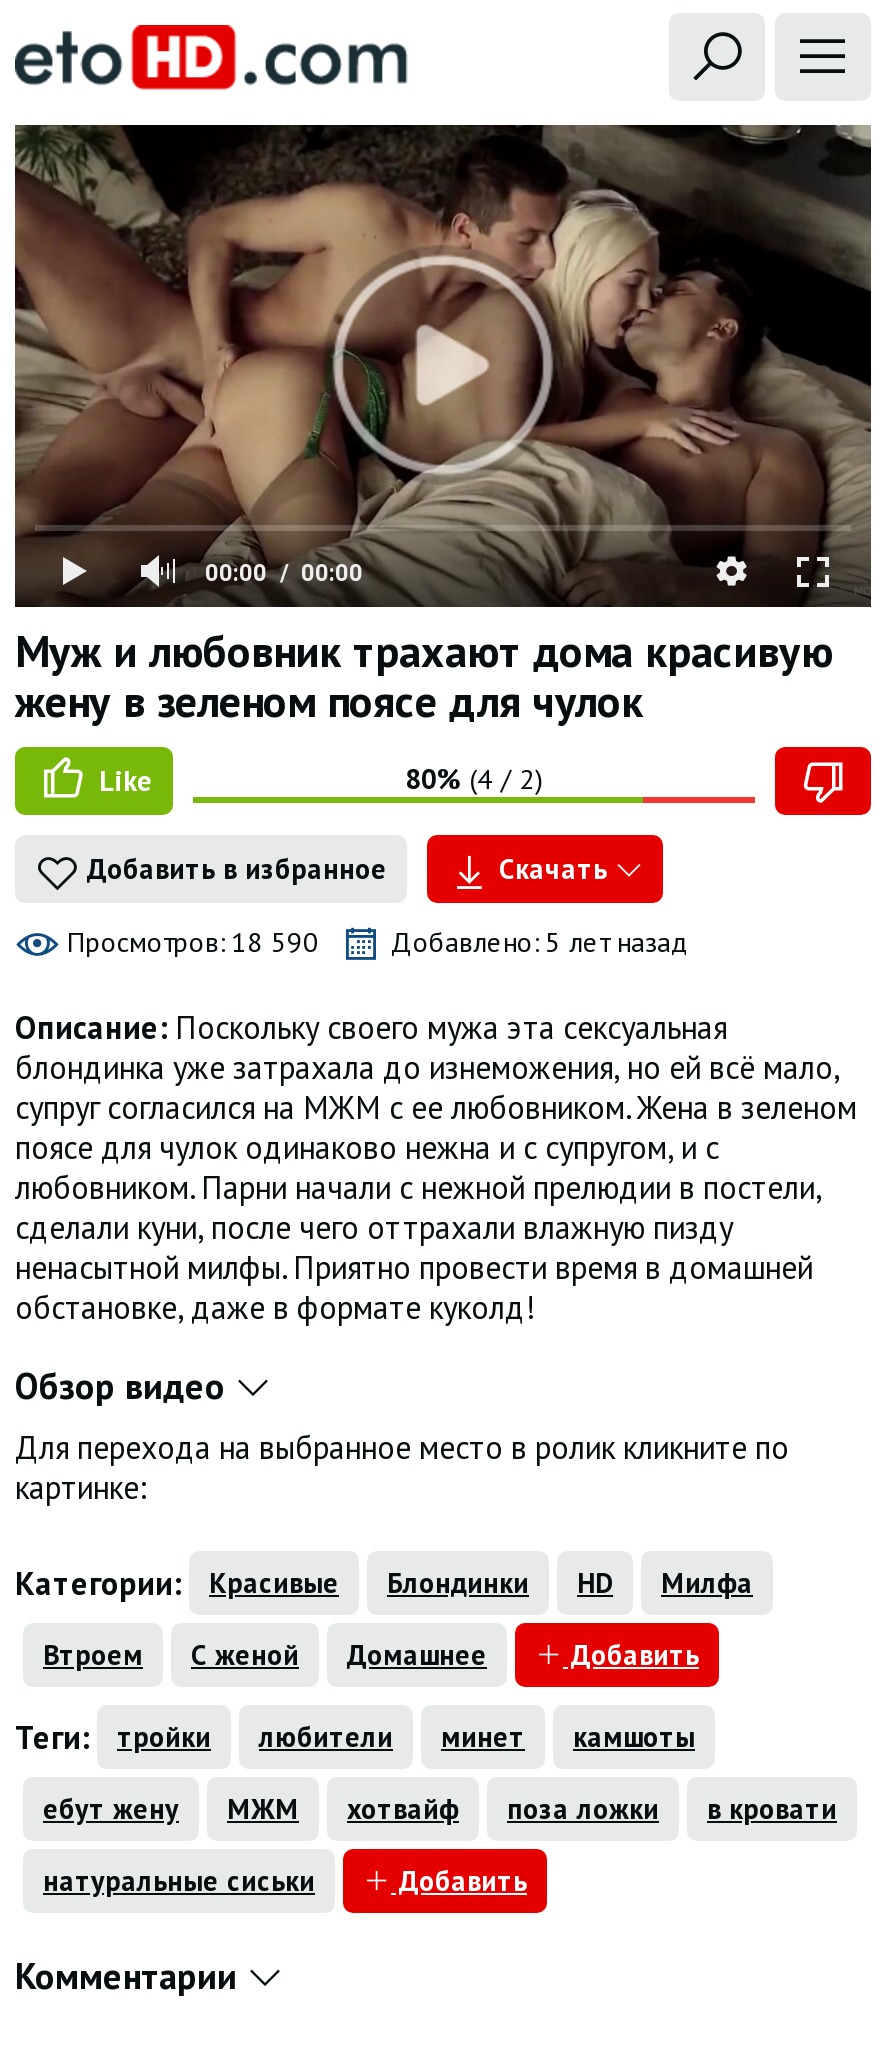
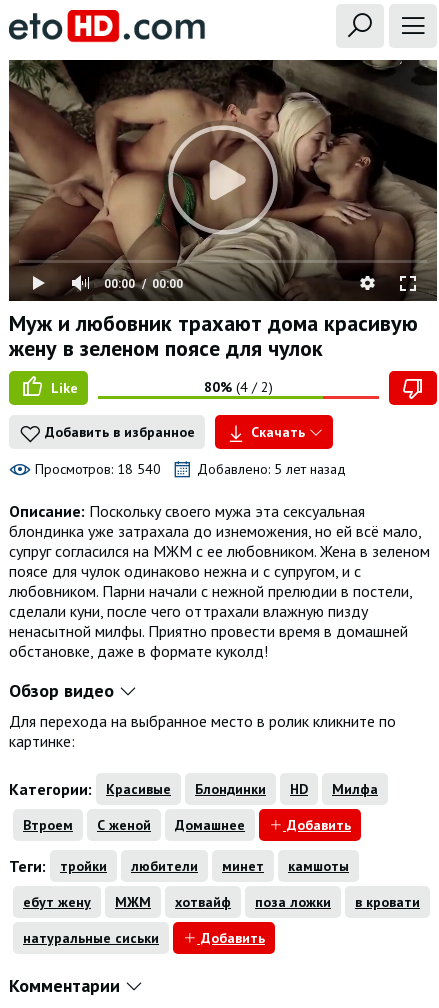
[59,924,689,960] Просмотров: 18 590 Добавлено: 5 лет назад -> [31,460,346,478] Просмотров: 18 540 Добавлено: 5 лет назад

